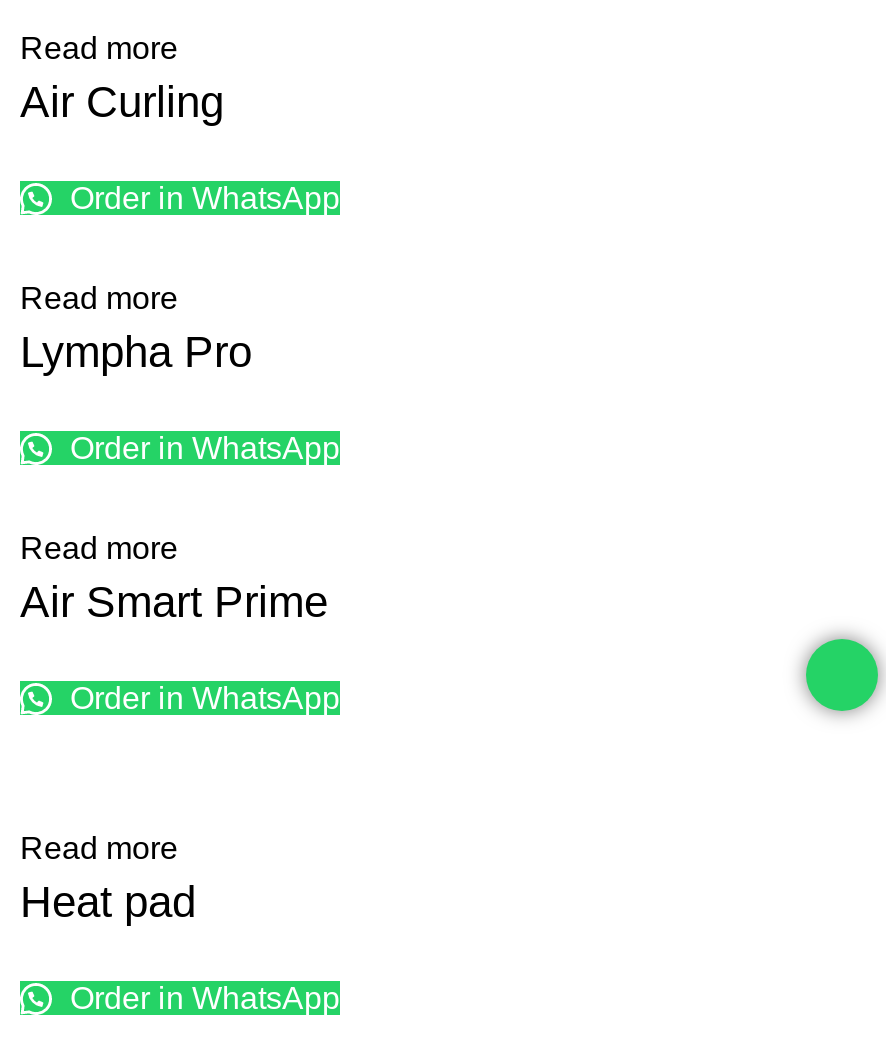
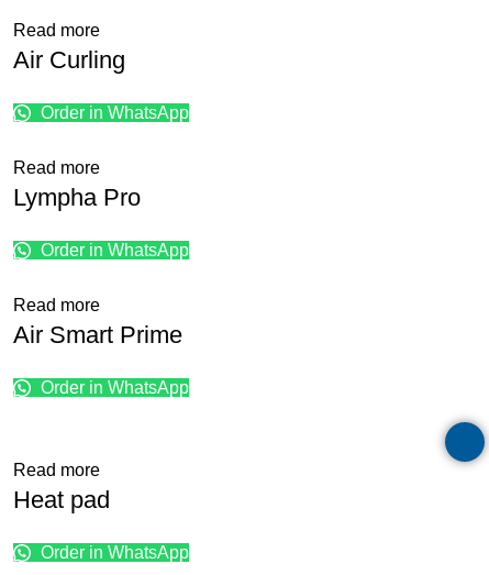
[798,631,880,719] [image] -> none
none -> [441,418,486,466] [image]

